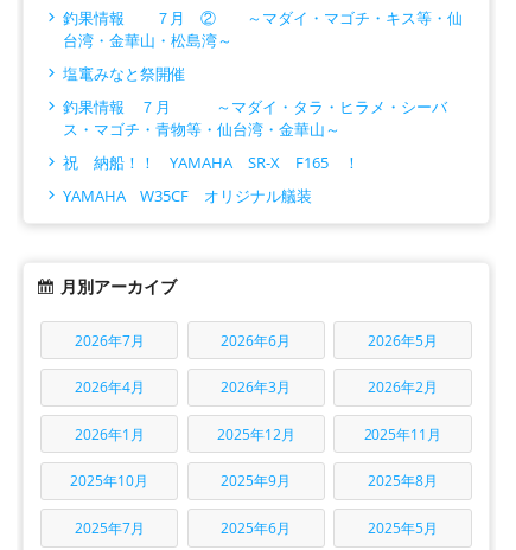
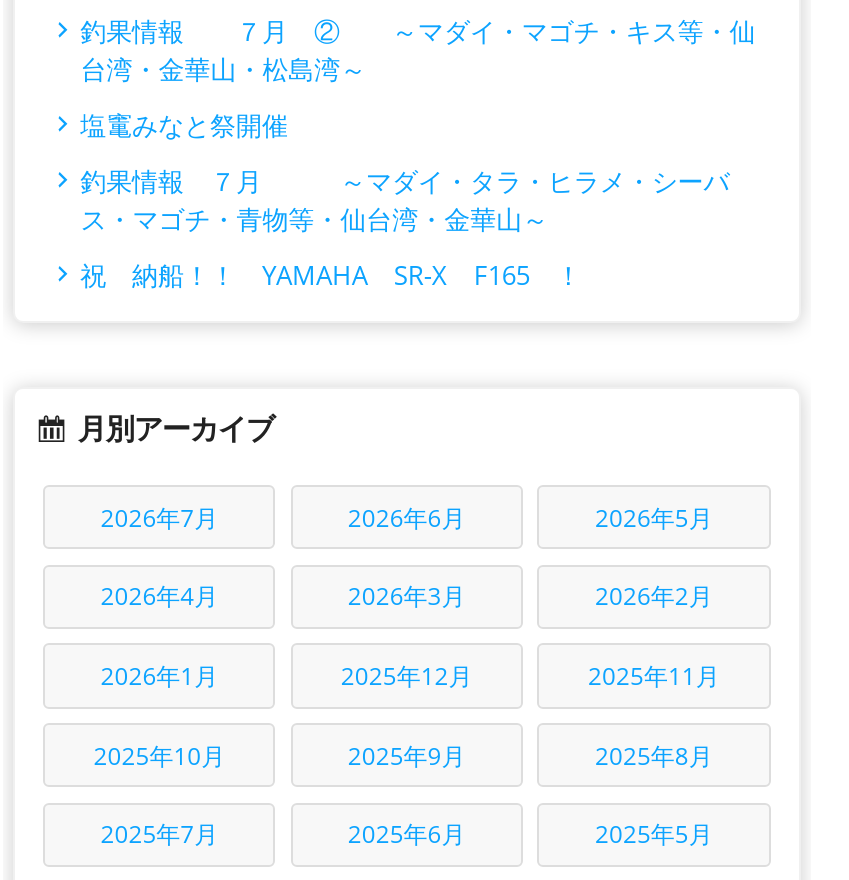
[62,185,312,207] YAMAHA W35CF オリジナル艤装 -> none

